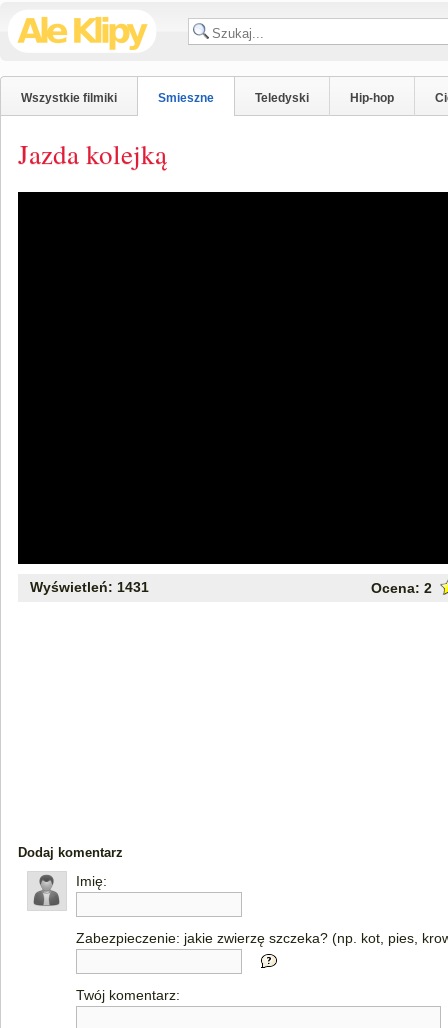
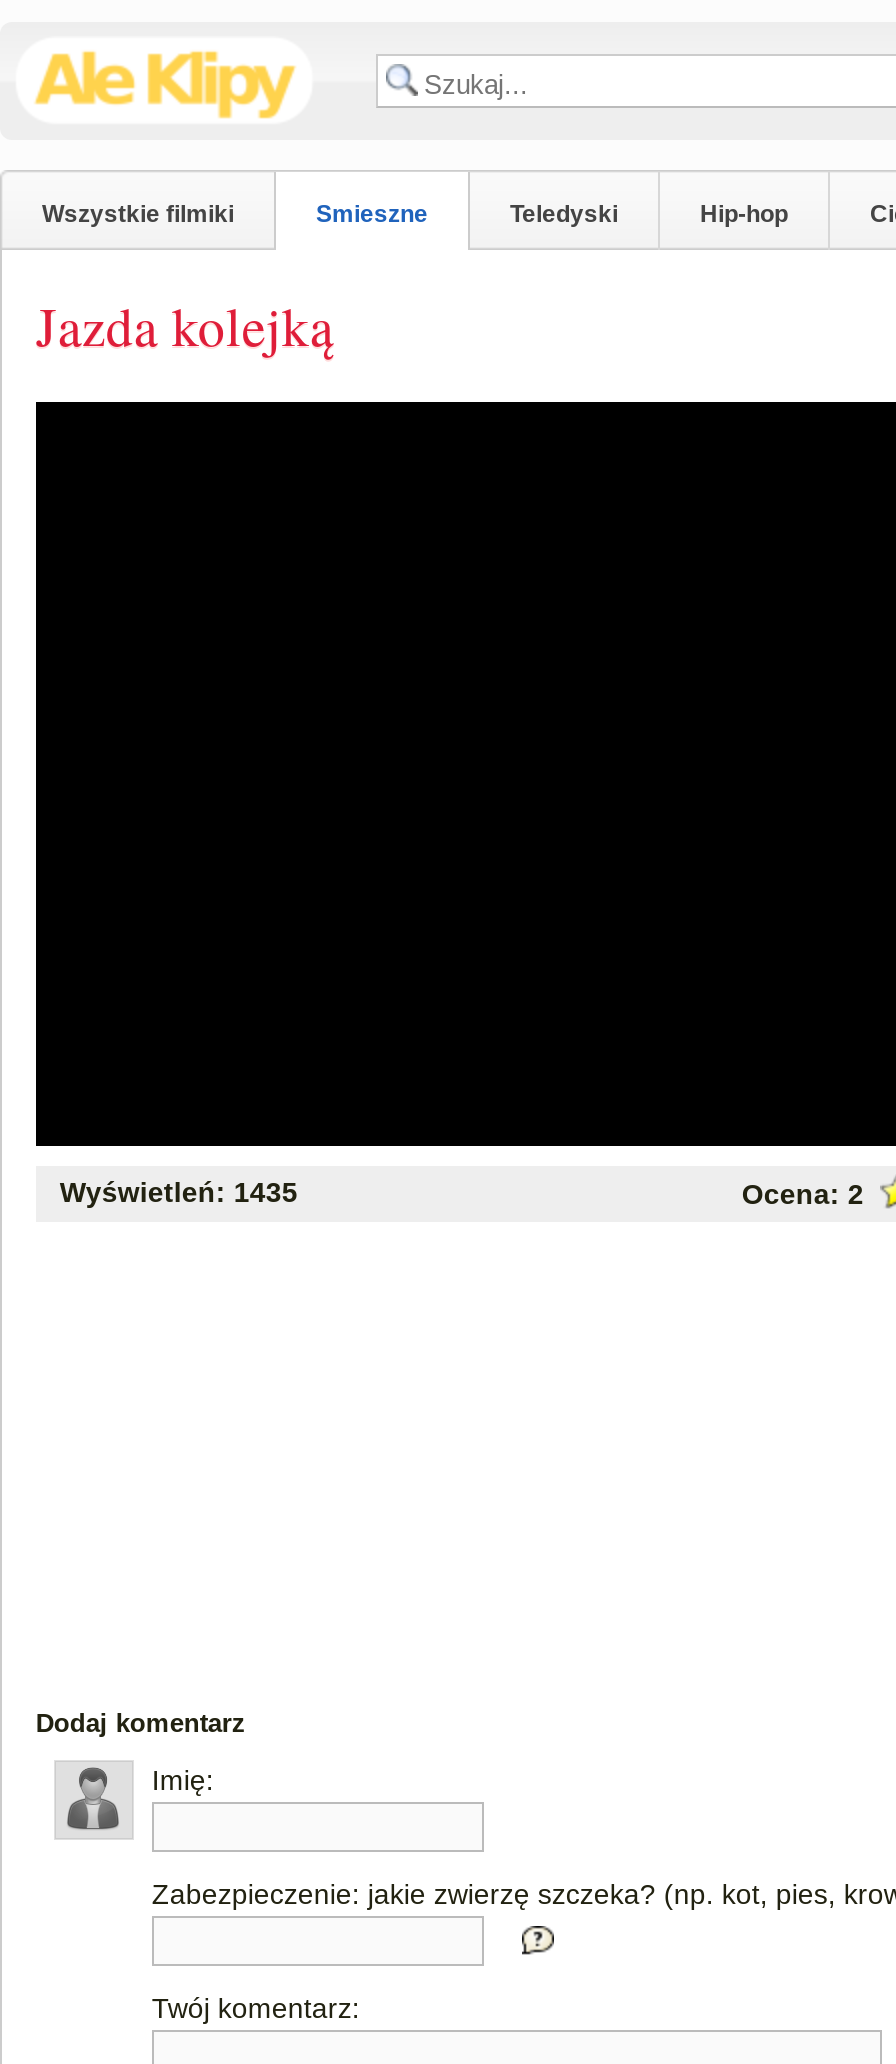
[30,579,149,595] Wyświetleń: 1431 -> [60,1176,298,1208] Wyświetleń: 1435

